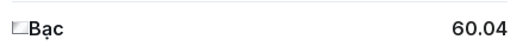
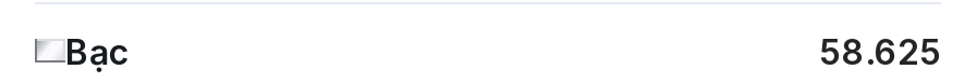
[452,16,508,40] 60.04 -> [819,30,941,73] 58.625

